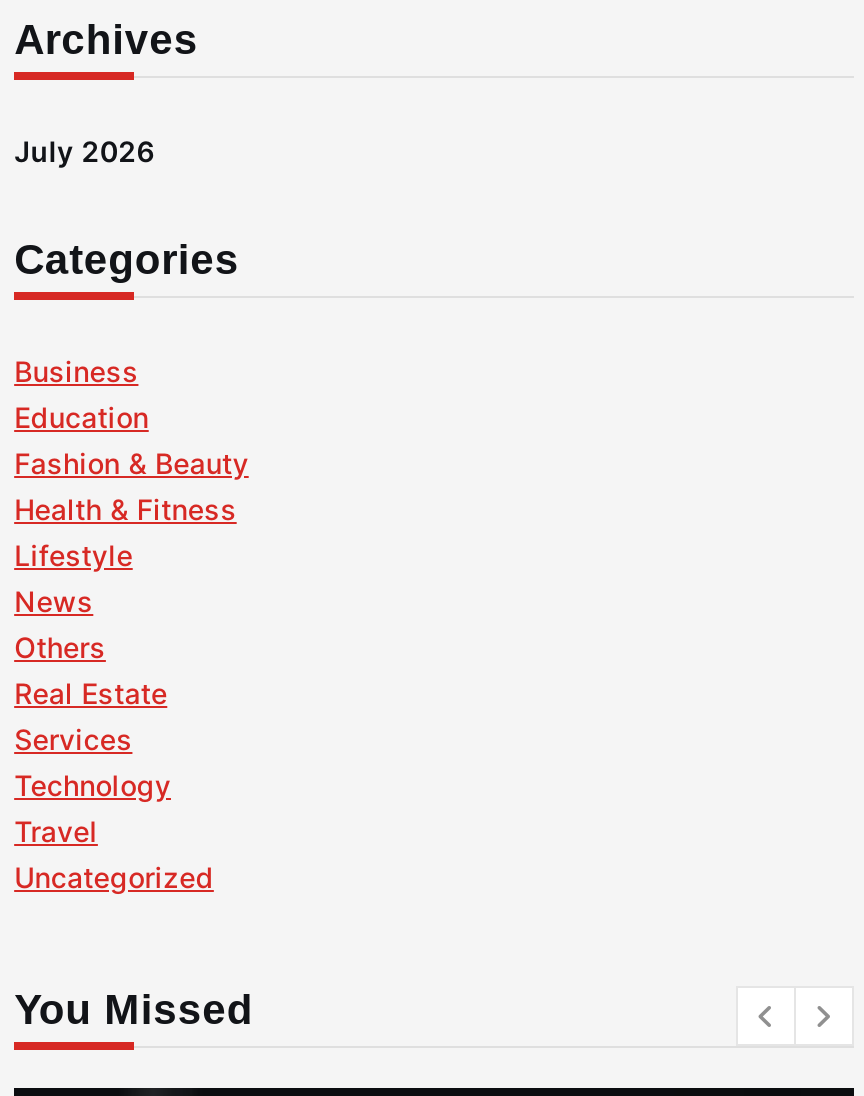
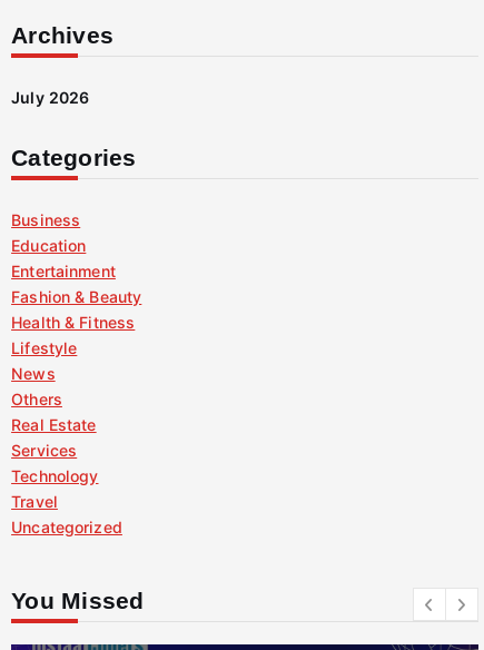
none -> [11,261,116,280] Entertainment

